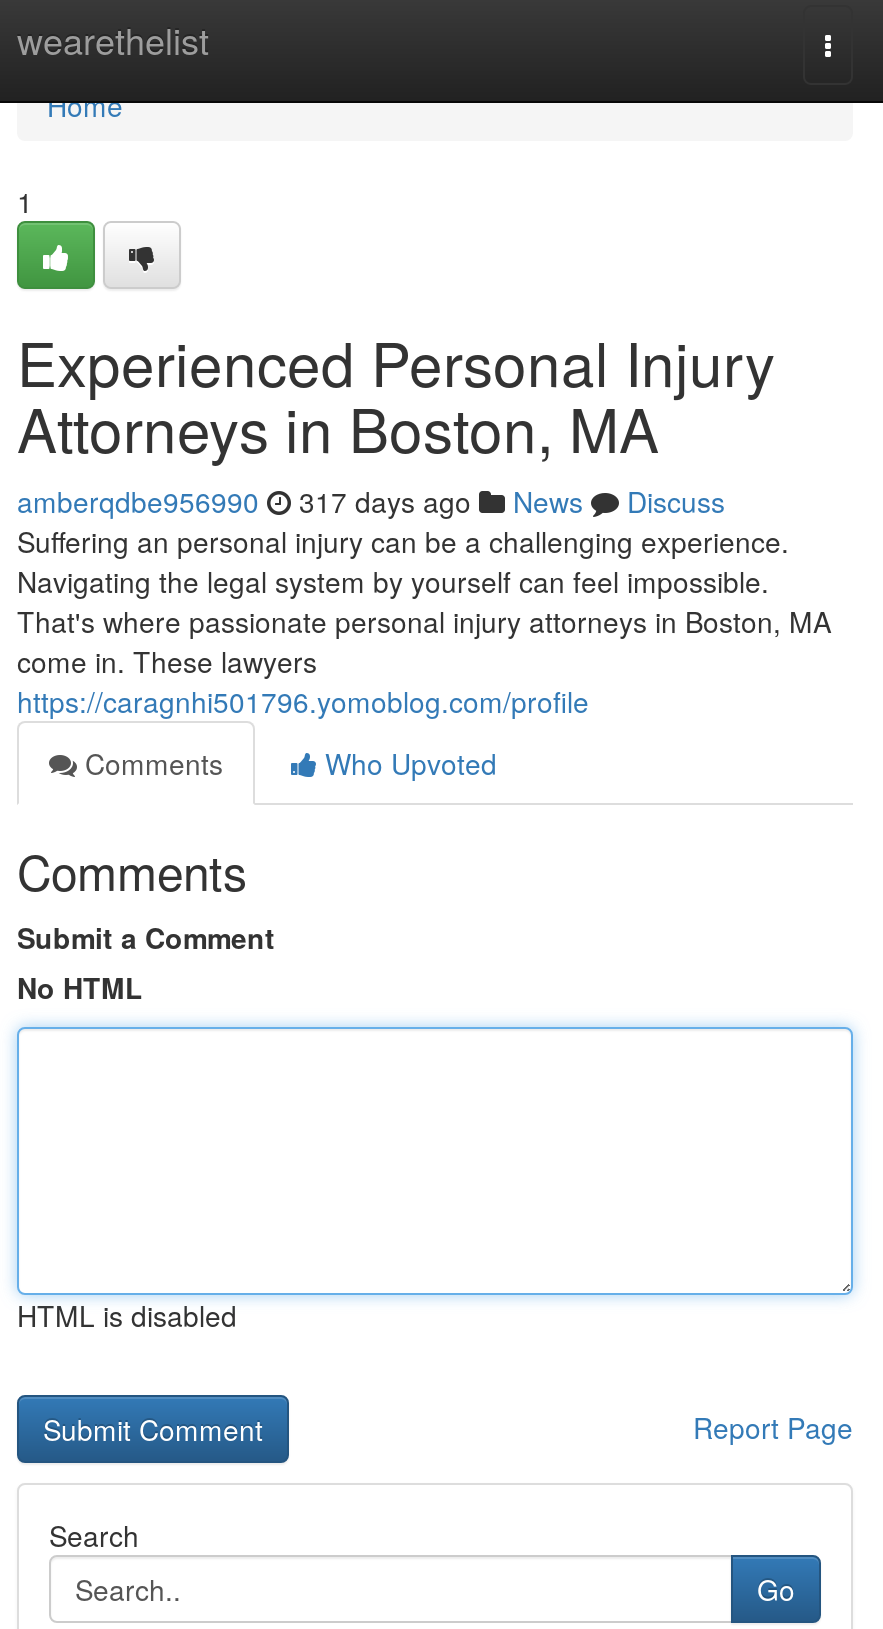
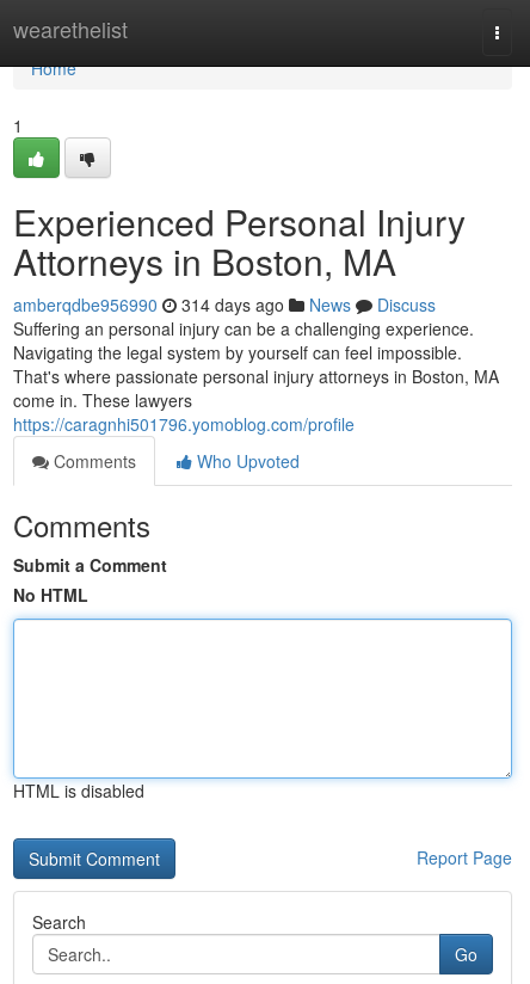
[17,481,725,521] amberqdbe956990 317 days ago News Discuss -> [13,293,436,316] amberqdbe956990 314 days ago News Discuss

